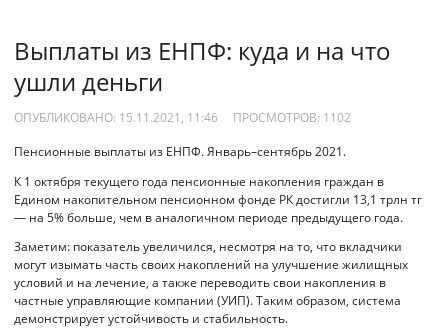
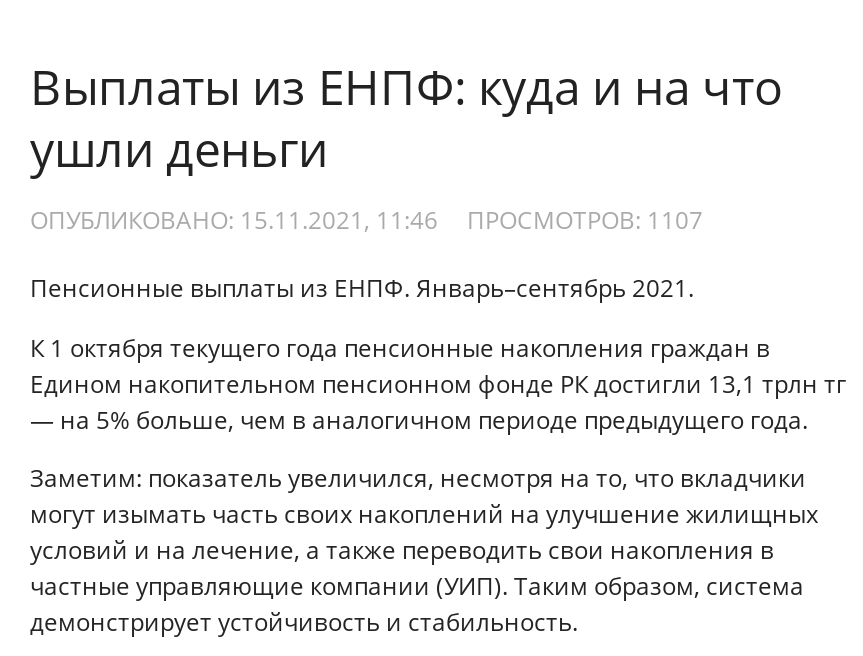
[14,109,350,126] ОПУБЛИКОВАНО: 15.11.2021, 11:46 ПРОСМОТРОВ: 1102 -> [30,203,703,237] ОПУБЛИКОВАНО: 15.11.2021, 11:46 ПРОСМОТРОВ: 1107

